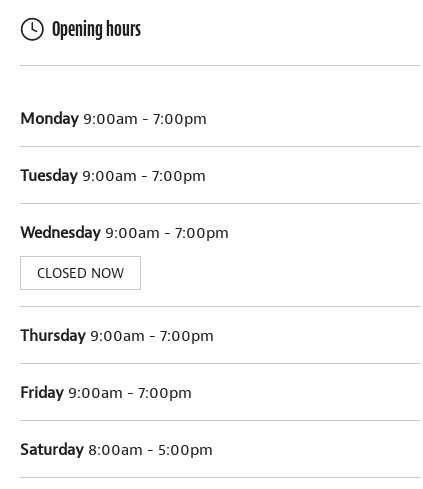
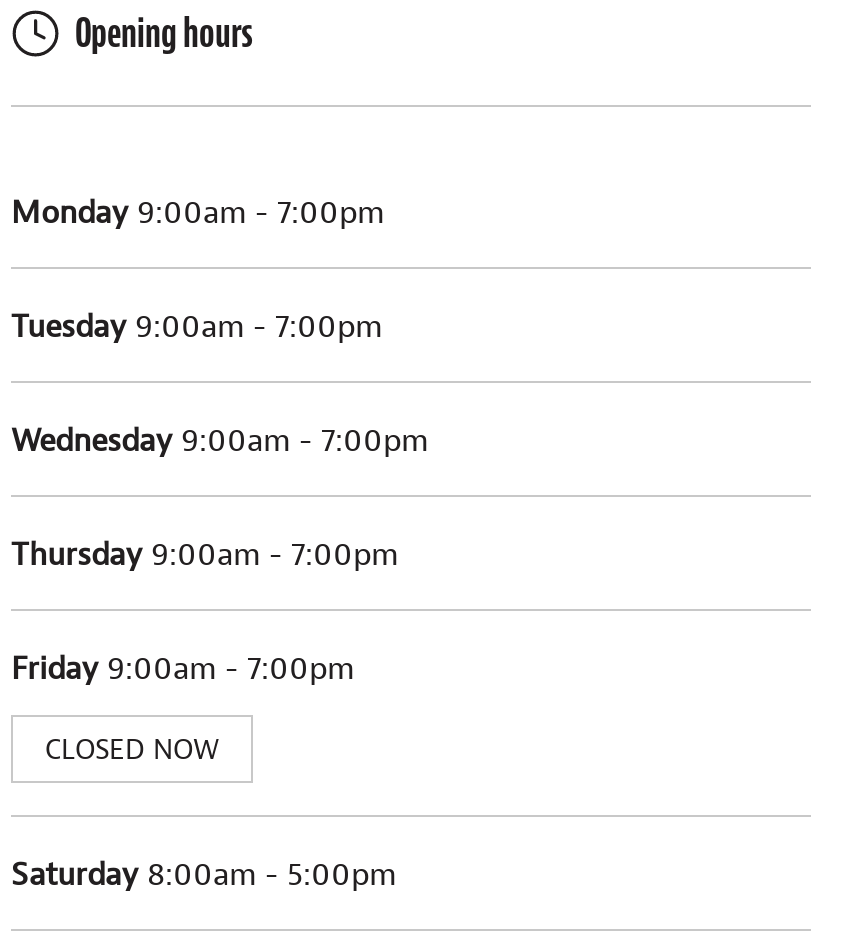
moved [37,265,124,281] -> [45,733,219,765]: CLOSED NOW
moved [20,326,214,401] -> [11,535,399,685]: Thursday 9:00am - 7:00pm | Friday 9:00am - 7:00pm

